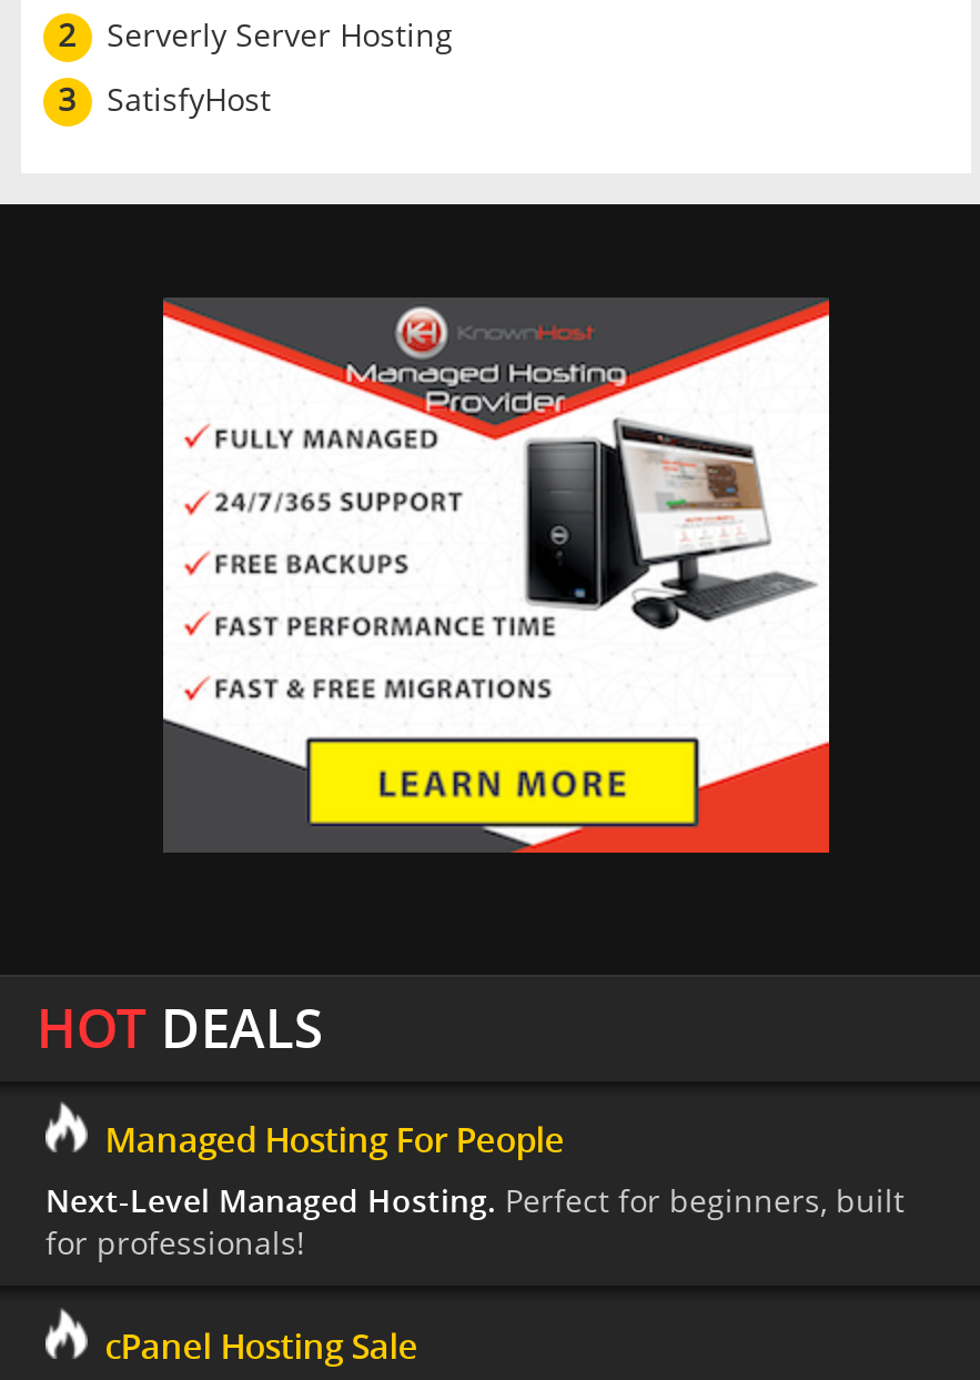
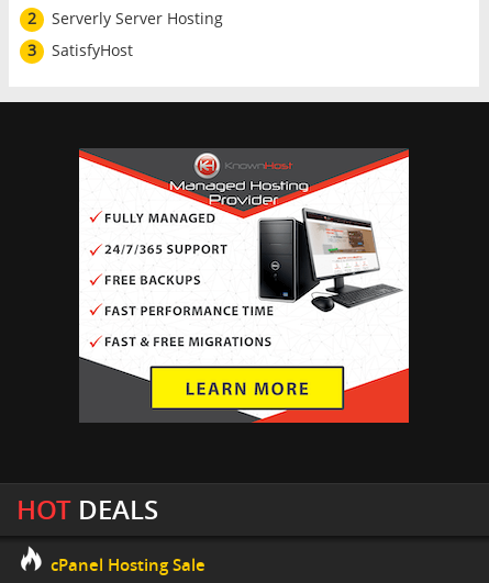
[46,1118,905,1264] Managed Hosting For People | Next-Level Managed Hosting. Perfect for beginners, built | for professionals! -> none

